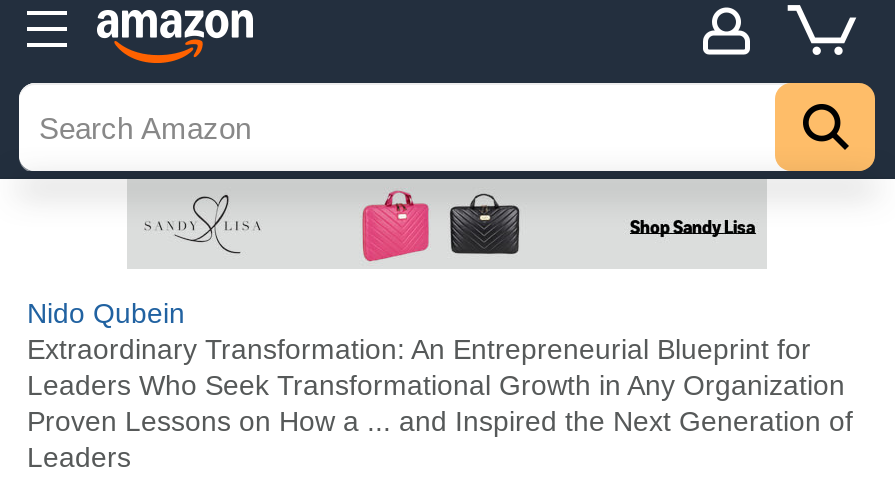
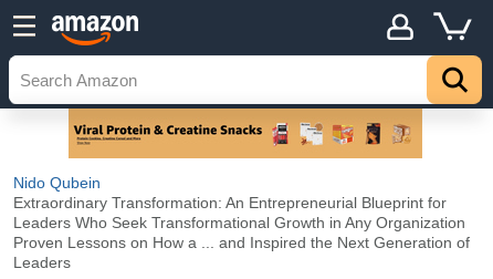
[129,177,765,267] [image] -> [69,107,422,158] [image]

